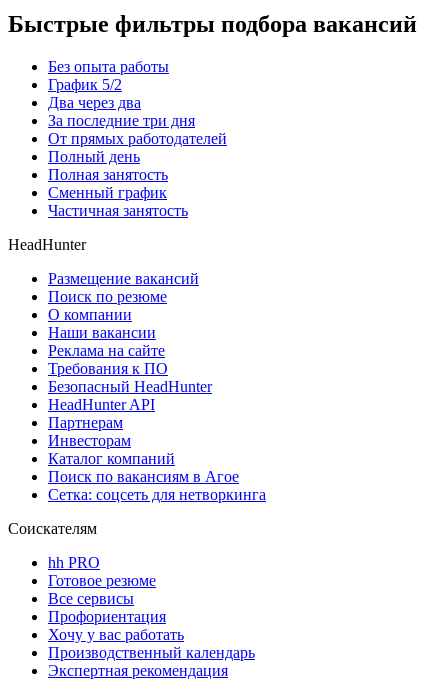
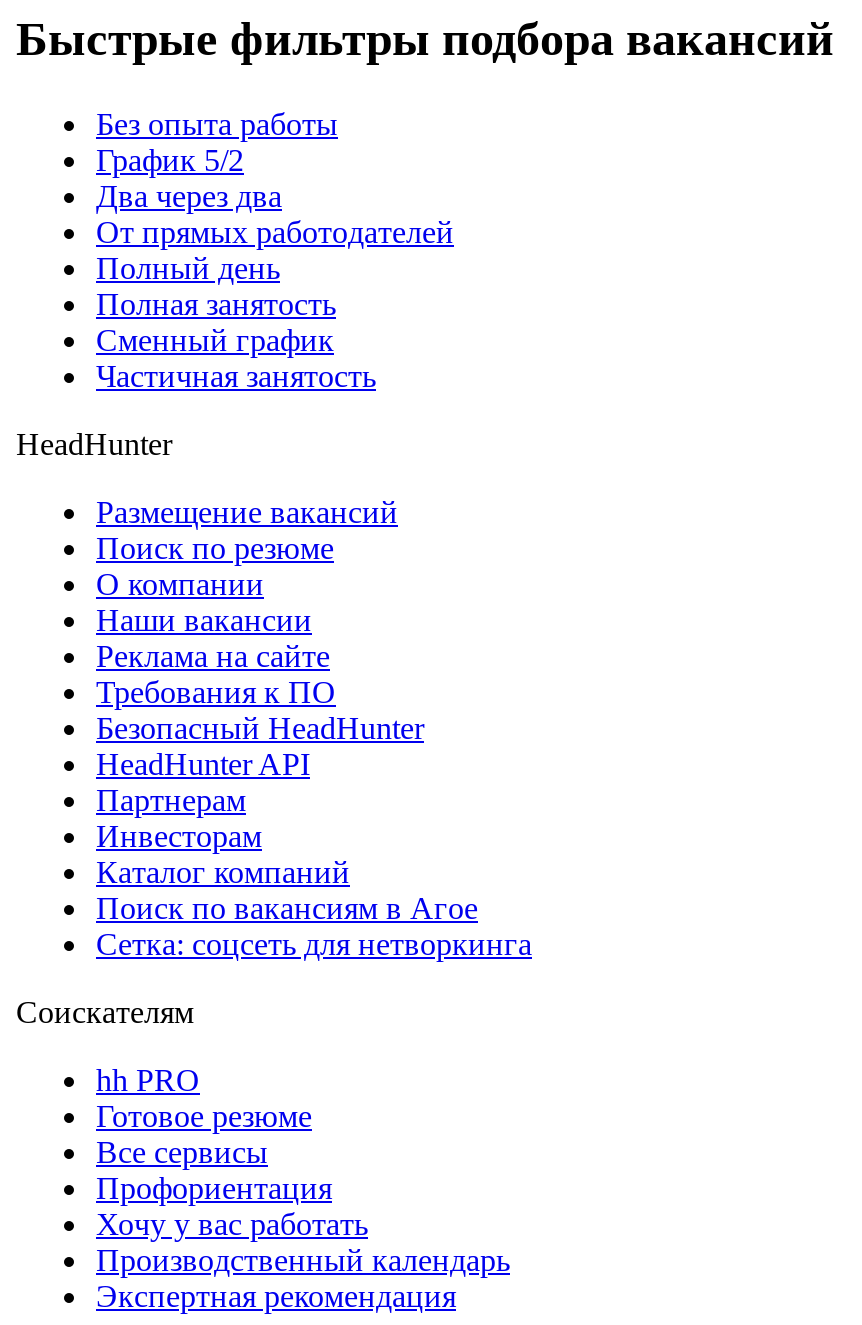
[48,112,195,129] За последние три дня -> none

